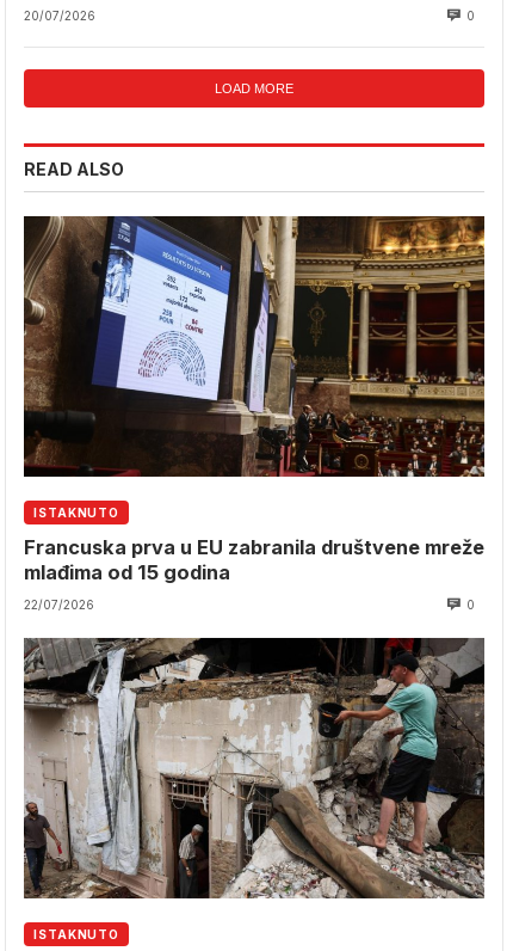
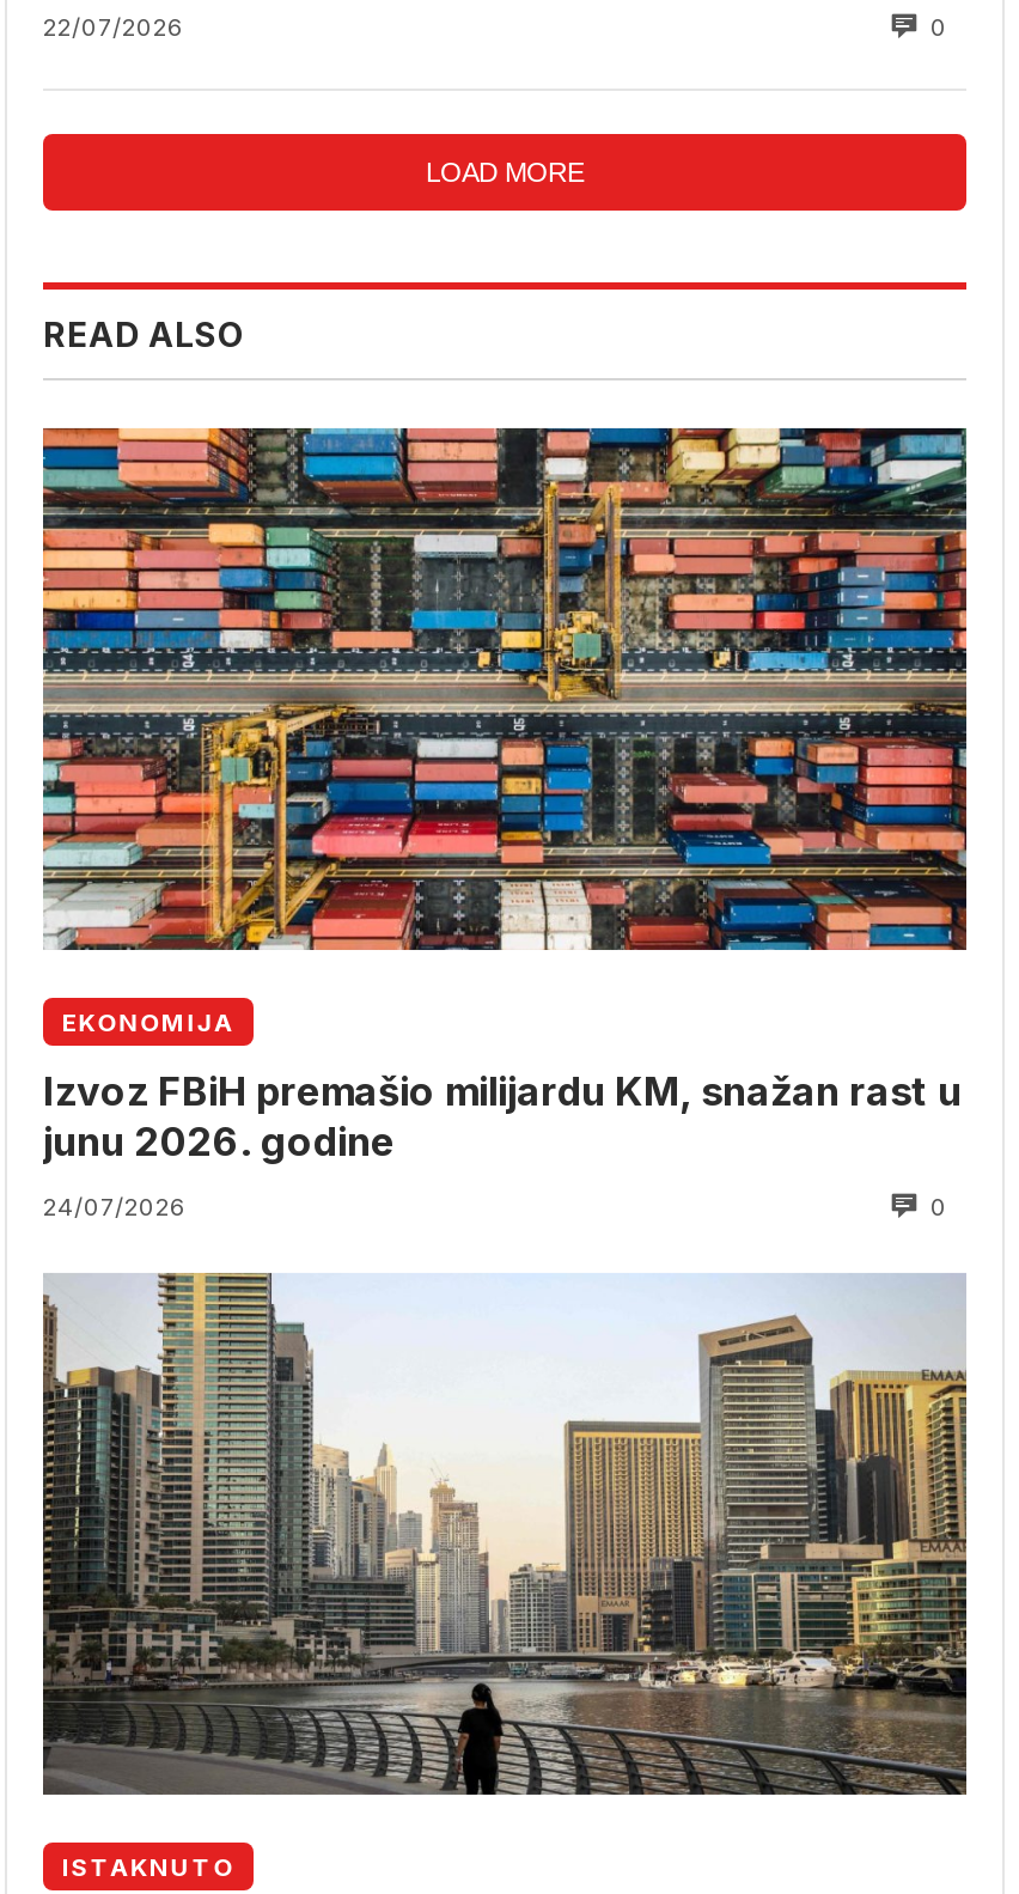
[24,9,95,23] 20/07/2026 -> [43,13,184,41] 22/07/2026
[23,215,486,520] [image] | ISTAKNUTO -> [41,426,969,1037] [image] | EKONOMIJA
[24,535,484,584] Francuska prva u EU zabranila društvene mreže | mlađima od 15 godina -> [43,1066,962,1164] Izvoz FBiH premašio milijardu KM, snažan rast u | junu 2026. godine
[24,597,94,611] 22/07/2026 -> [43,1191,187,1219] 24/07/2026
[24,637,486,898] [image] -> [43,1271,969,1795] [image]

